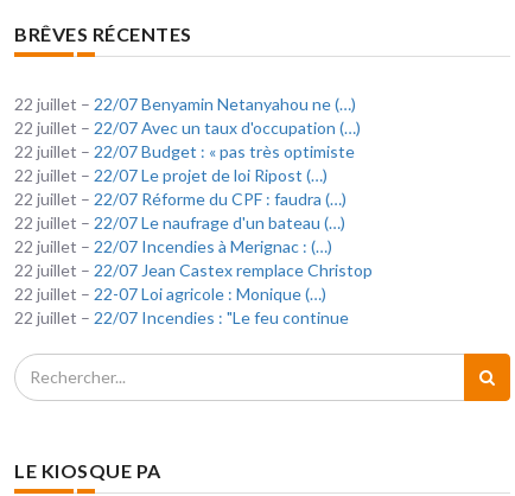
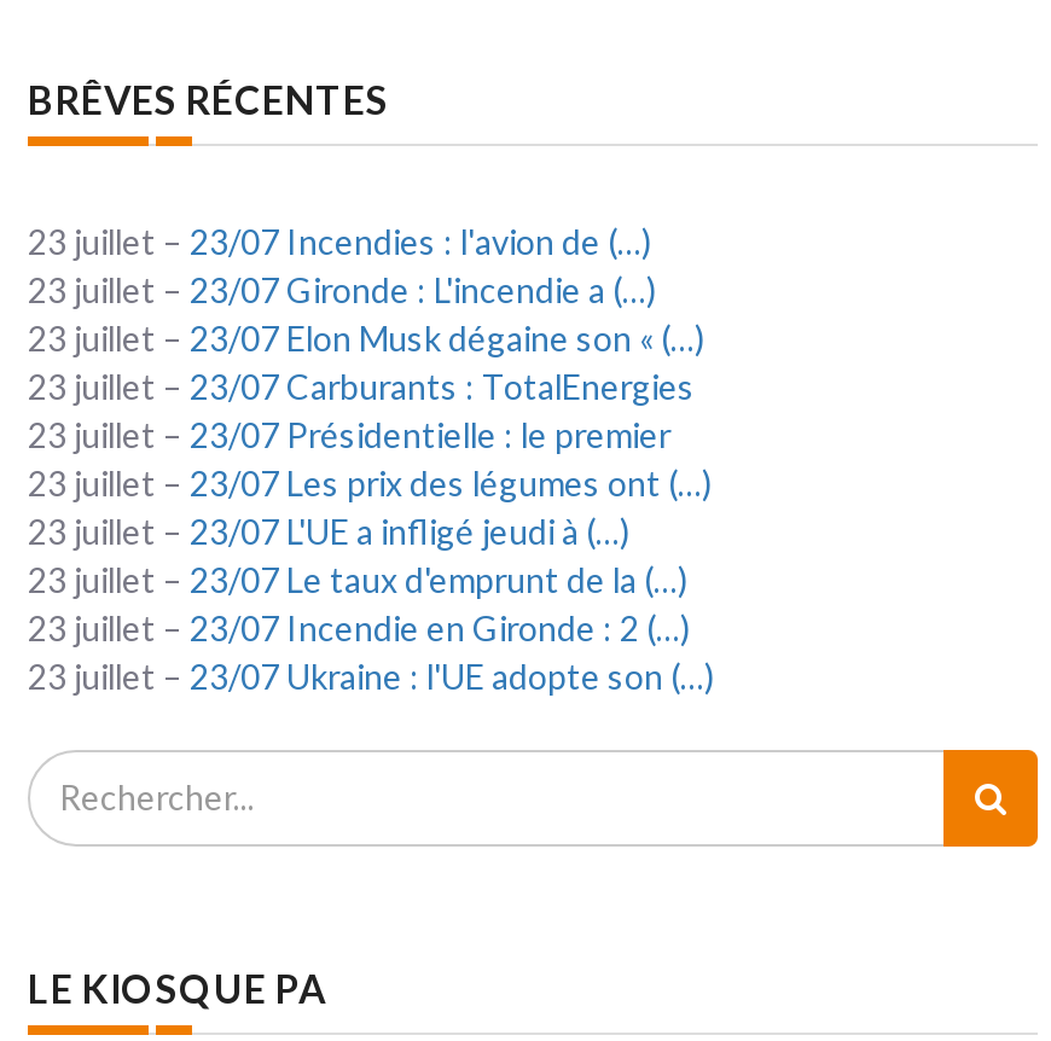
[14,93,373,327] 22 juillet – 22/07 Benyamin Netanyahou ne (…) | 22 juillet – 22/07 Avec un taux d'occupation (…) | 22 juillet – 22/07 Budget : « pas très optimiste | 22 juillet – 22/07 Le projet de loi Ripost (…) | 22 juillet – 22/07 Réforme du CPF : faudra (…) | 22 juillet – 22/07 Le naufrage d'un bateau (…) | 22 juillet – 22/07 Incendies à Merignac : (…) | 22 juillet – 22/07 Jean Castex remplace Christop | 22 juillet – 22-07 Loi agricole : Monique (…) | 22 juillet – 22/07 Incendies : "Le feu continue -> [28,220,714,696] 23 juillet – 23/07 Incendies : l'avion de (…) | 23 juillet – 23/07 Gironde : L'incendie a (…) | 23 juillet – 23/07 Elon Musk dégaine son « (…) | 23 juillet – 23/07 Carburants : TotalEnergies | 23 juillet – 23/07 Présidentielle : le premier | 23 juillet – 23/07 Les prix des légumes ont (…) | 23 juillet – 23/07 L'UE a infligé jeudi à (…) | 23 juillet – 23/07 Le taux d'emprunt de la (…) | 23 juillet – 23/07 Incendie en Gironde : 2 (…) | 23 juillet – 23/07 Ukraine : l'UE adopte son (…)

